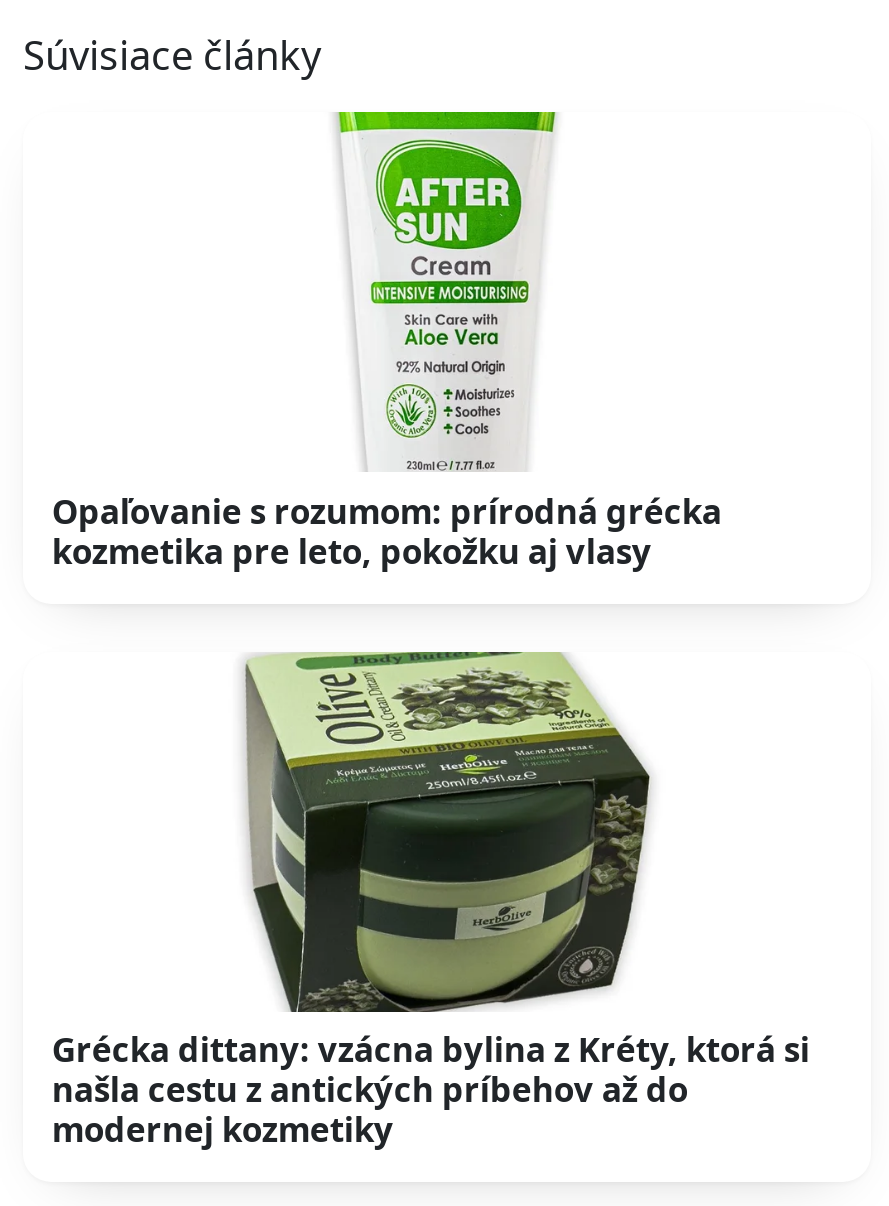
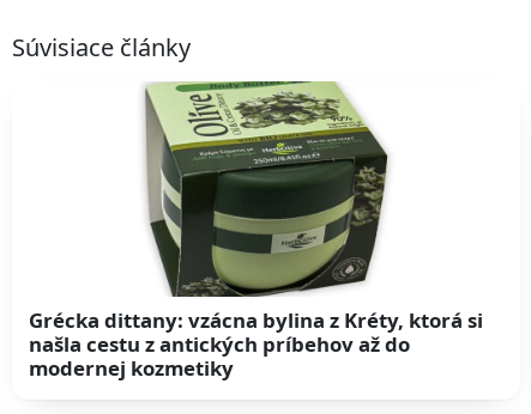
[52,110,722,573] [image] | Opaľovanie s rozumom: prírodná grécka | kozmetika pre leto, pokožku aj vlasy -> none

